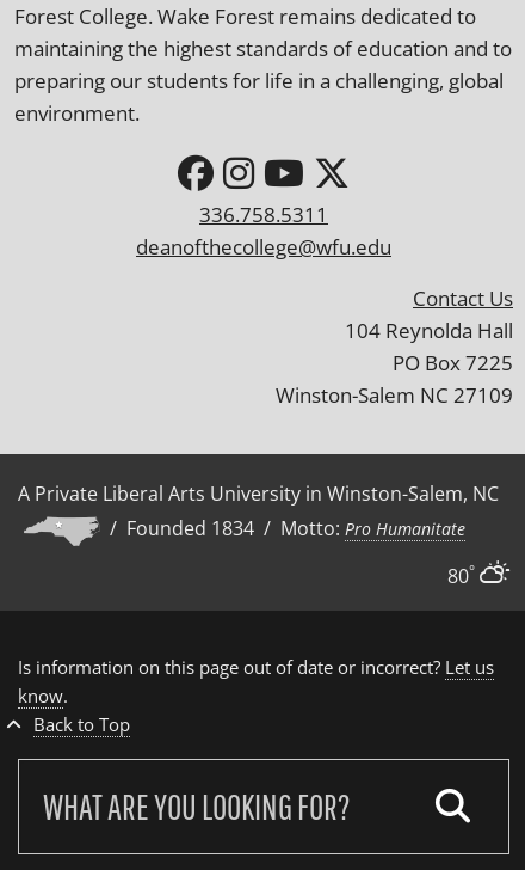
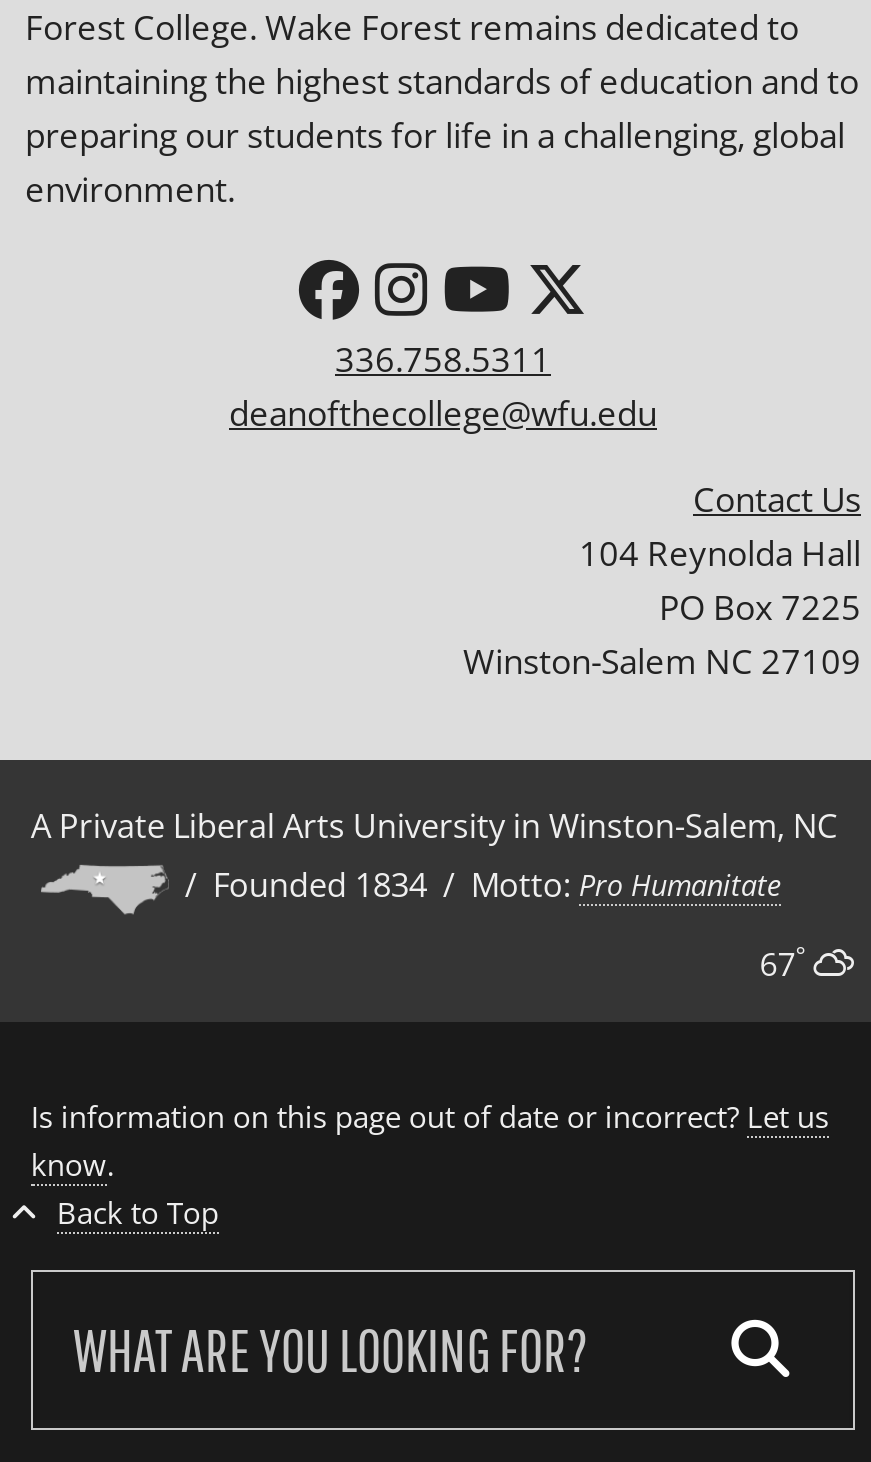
[448,560,475,589] 80° -> [759,937,805,985] 67°

